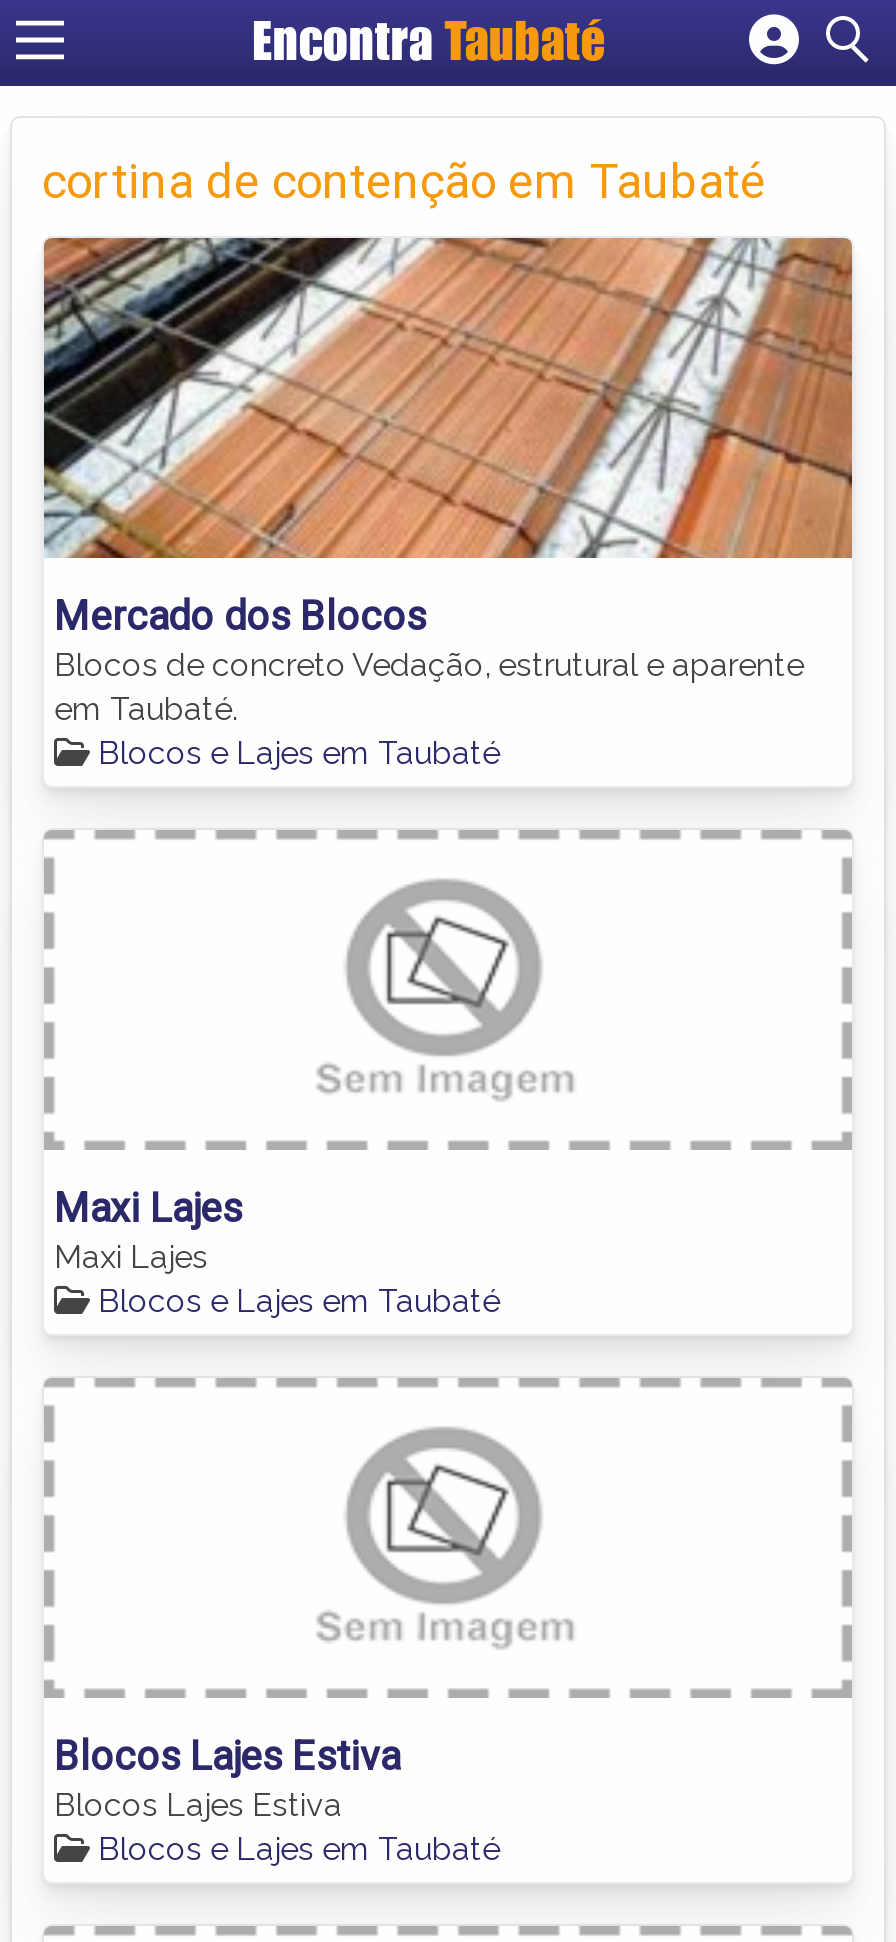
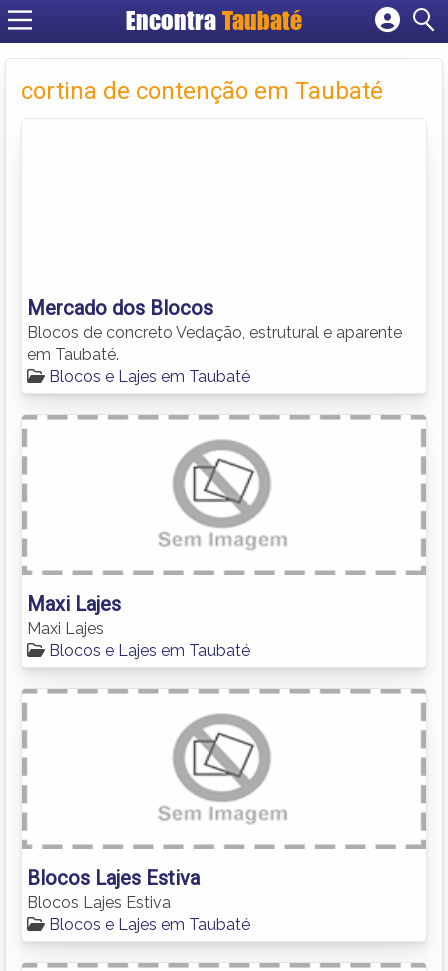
[42,236,854,560] [image] -> none

